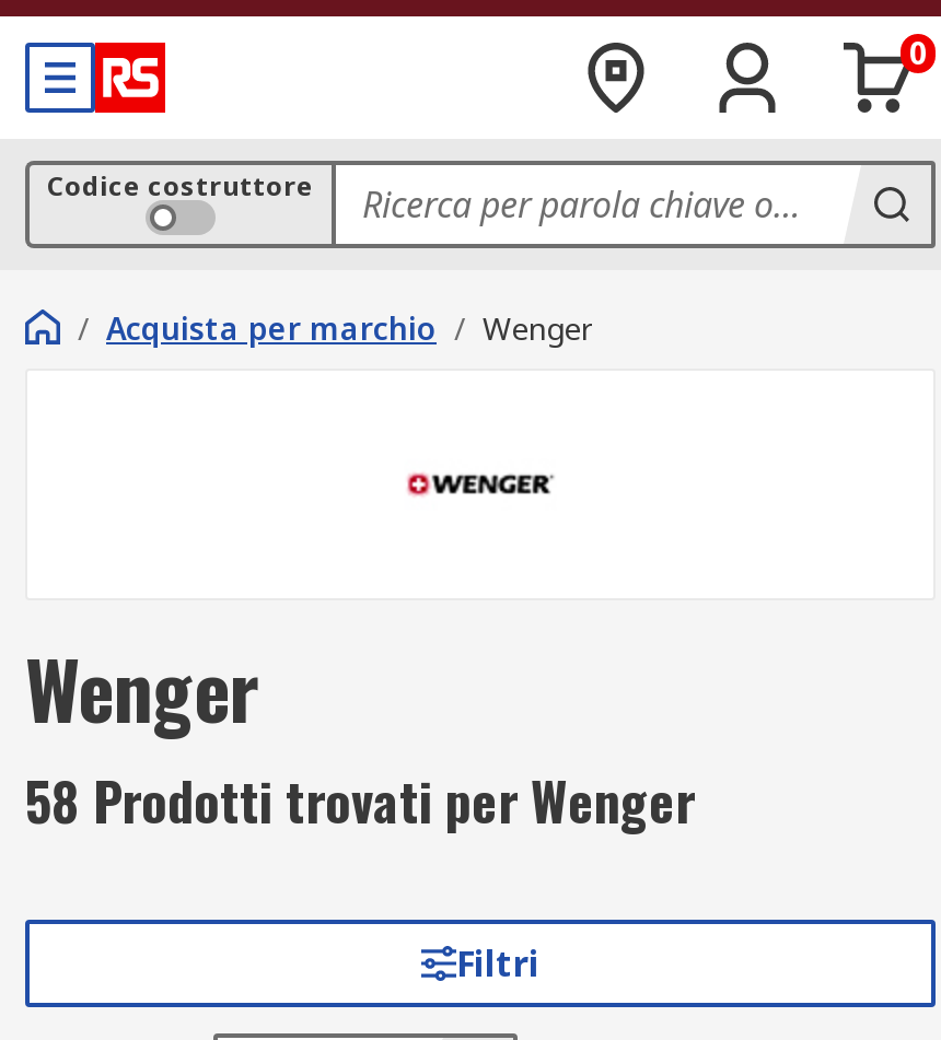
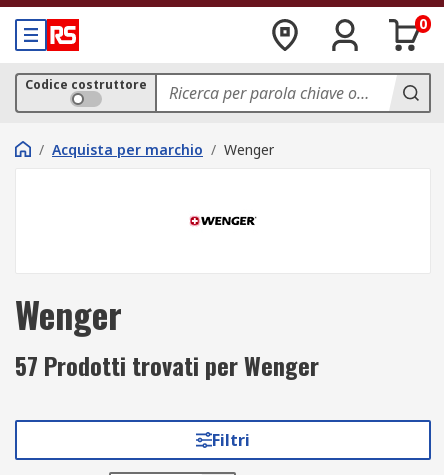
[25,760,695,839] 58 Prodotti trovati per Wenger -> [15,347,319,383] 57 Prodotti trovati per Wenger

